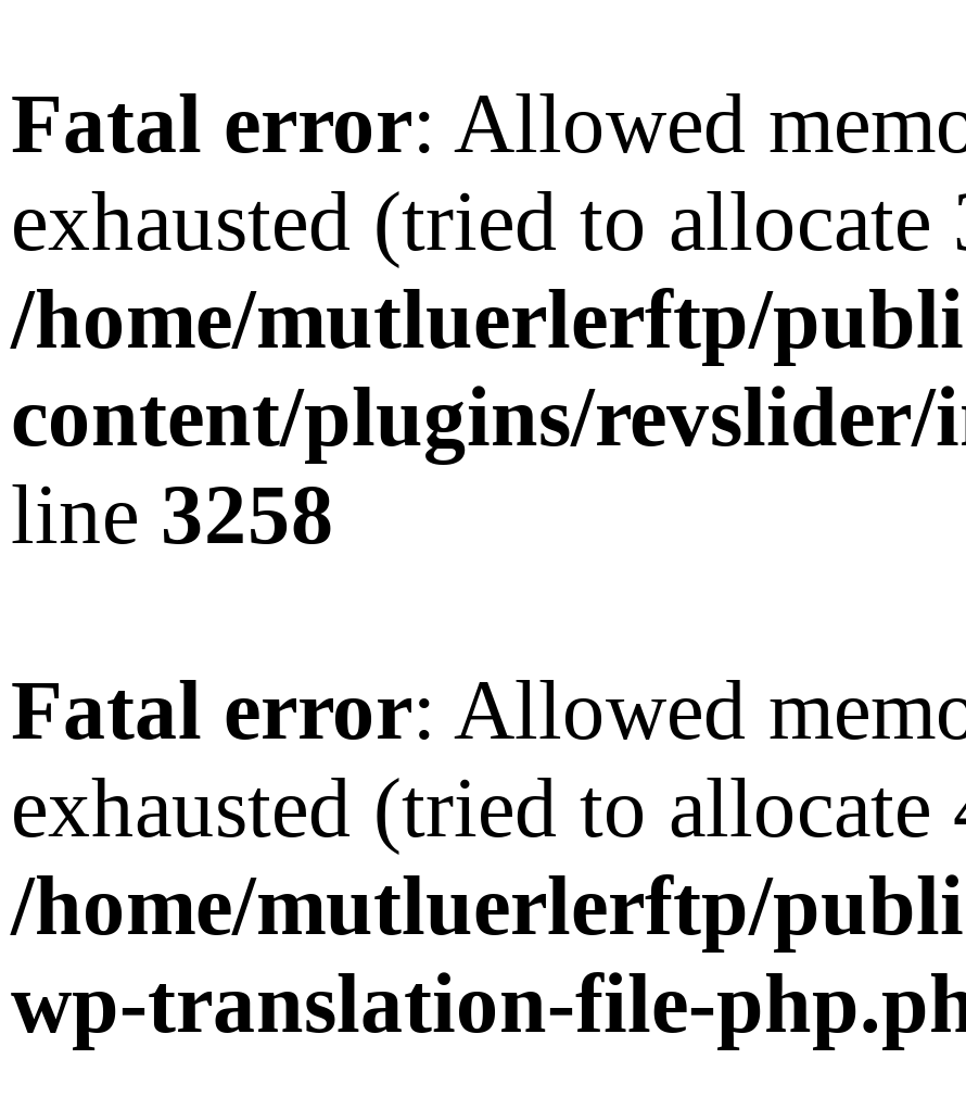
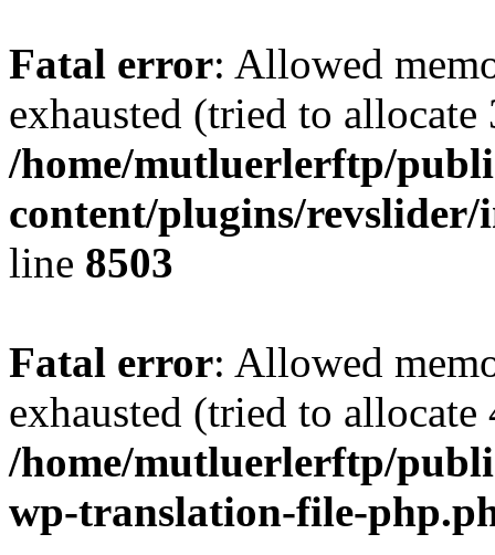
[11,467,334,560] line 3258 -> [9,239,173,286] line 8503

